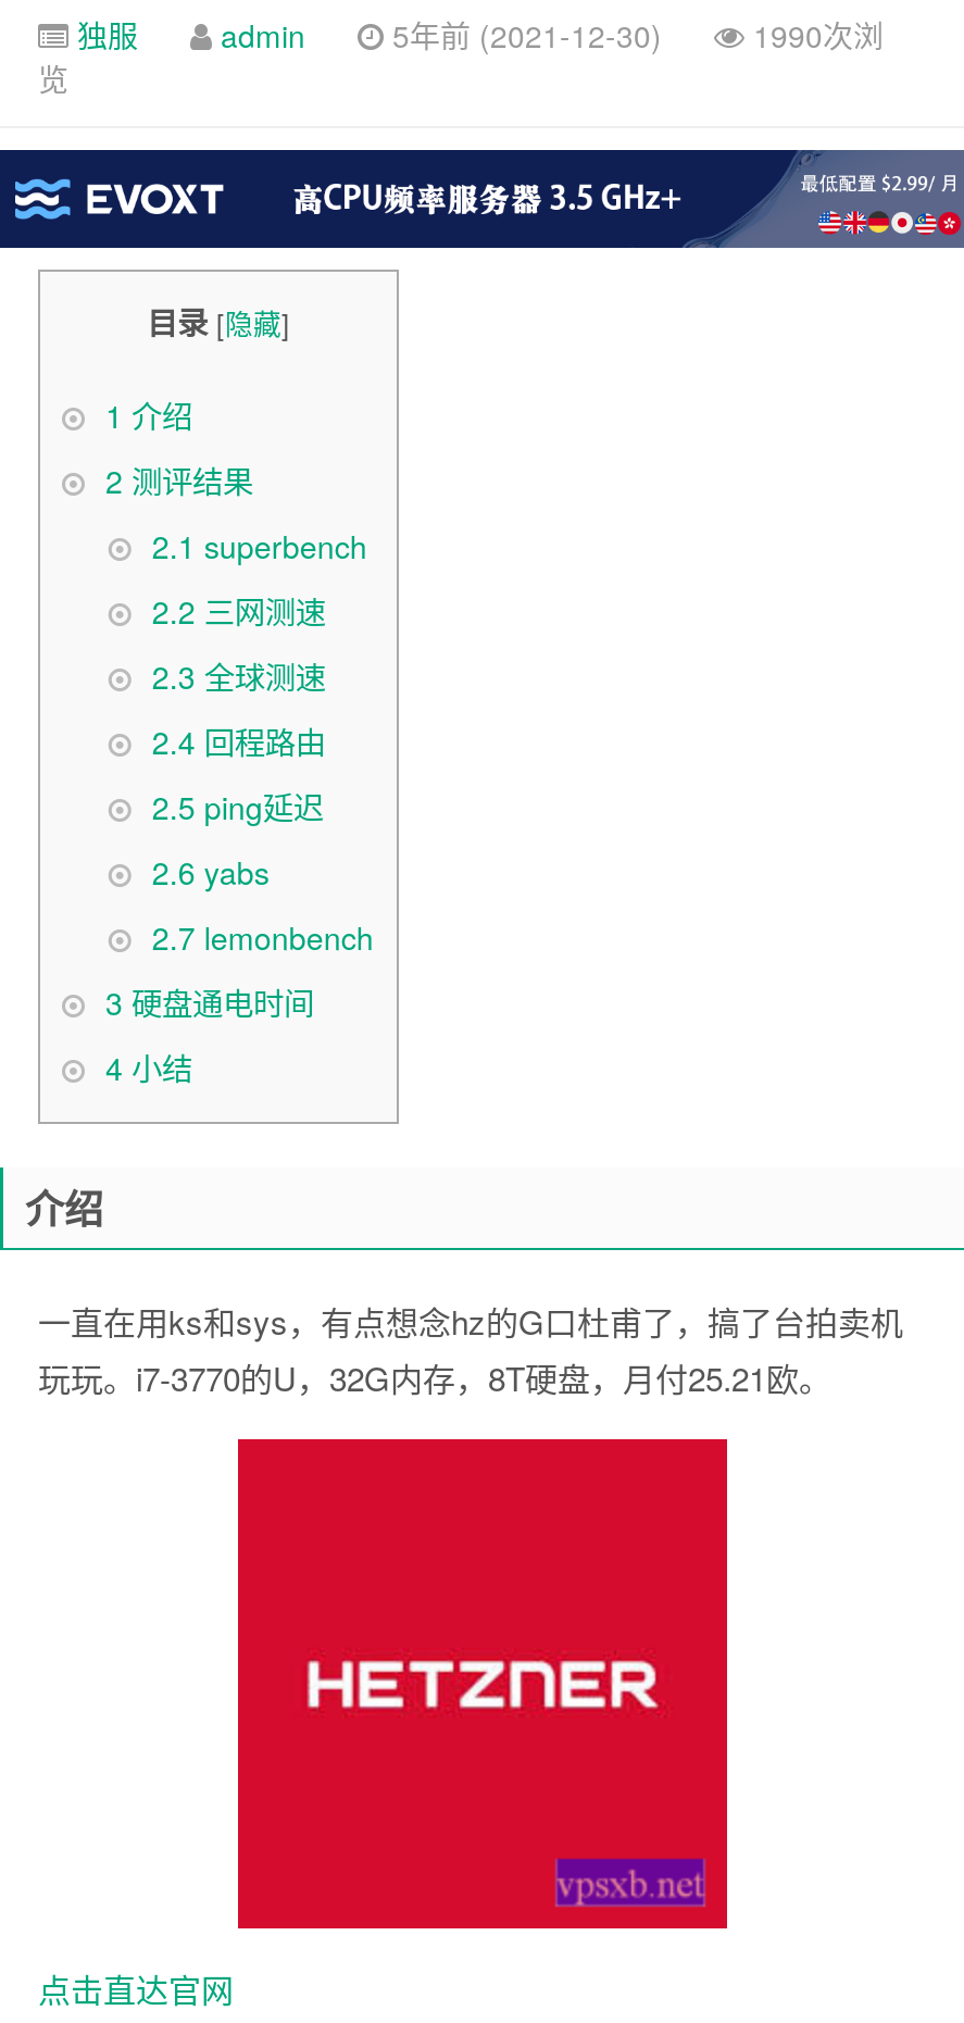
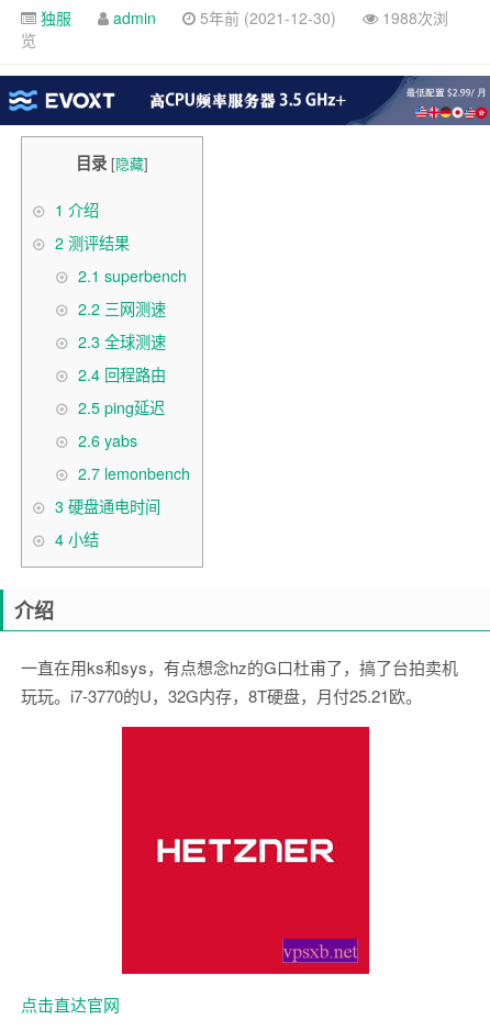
[68,13,884,57] 独服 admin 5年前 (2021-12-30) 1990次浏 -> [36,7,448,29] 独服 admin 5年前 (2021-12-30) 1988次浏

